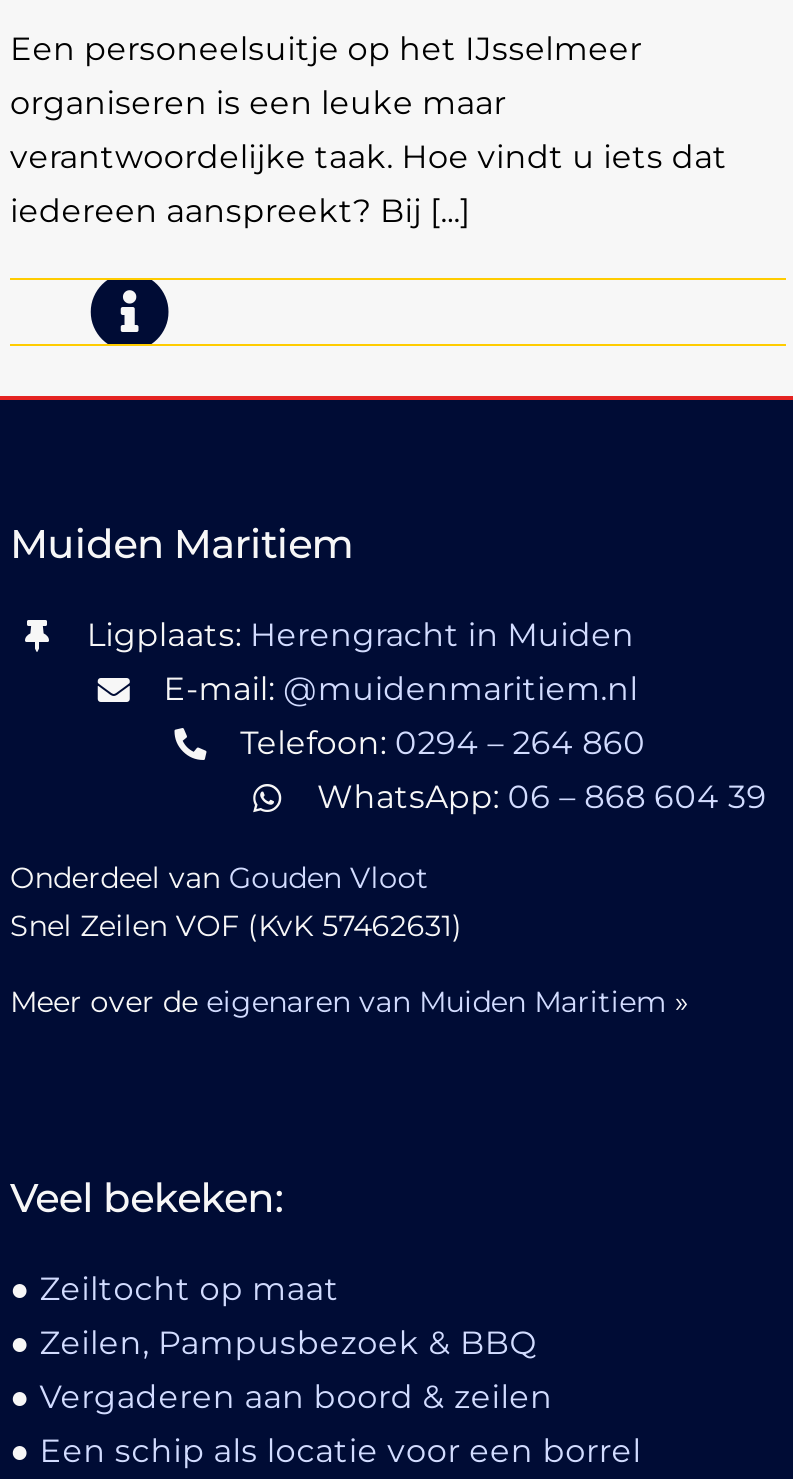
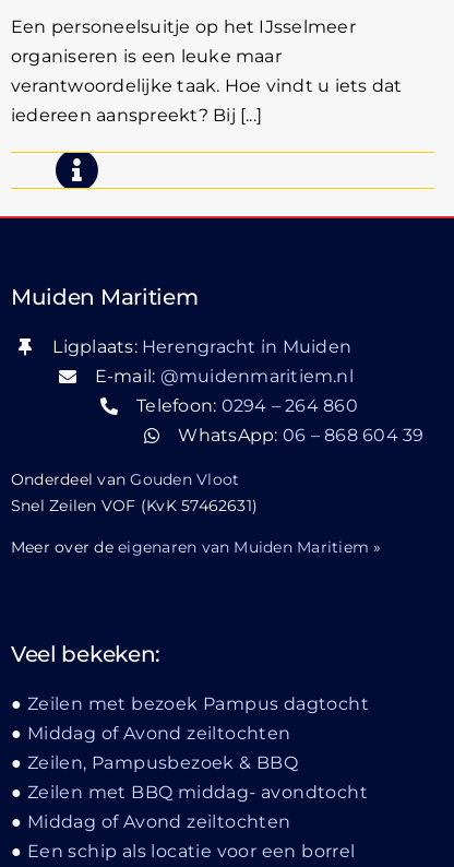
[40,1271,339,1309] Zeiltocht op maat -> [27,694,369,744] Zeilen met bezoek Pampus dagtocht | Middag of Avond zeiltochten
[40,1379,553,1417] Vergaderen aan boord & zeilen -> [27,782,368,832] Zeilen met BBQ middag- avondtocht | Middag of Avond zeiltochten

